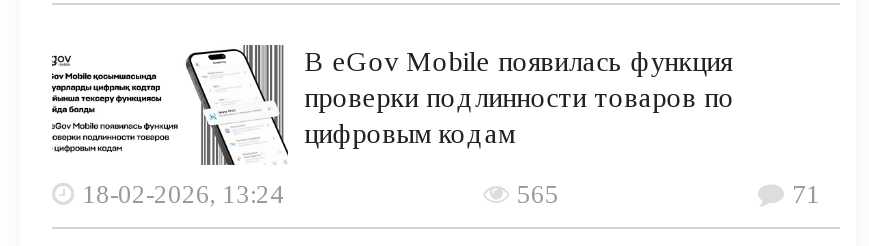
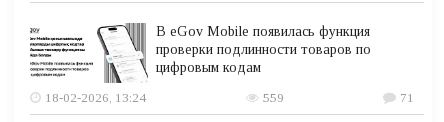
[517,179,559,209] 565 -> [262,90,283,105] 559

